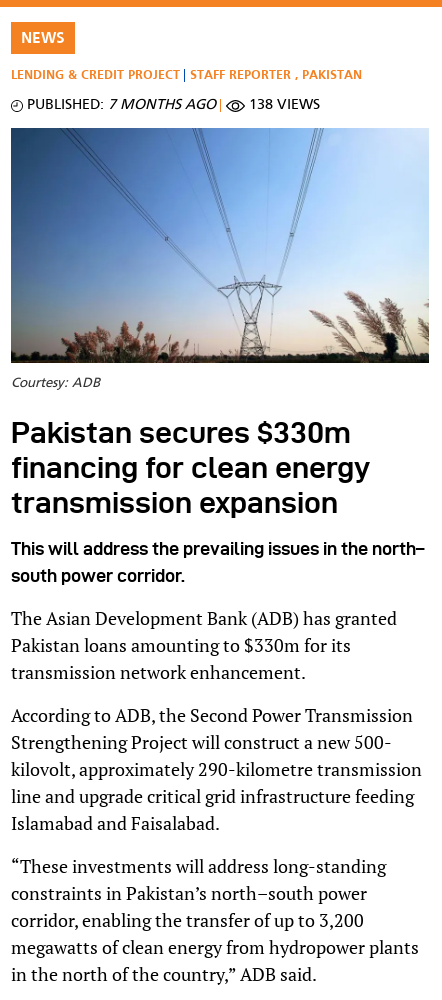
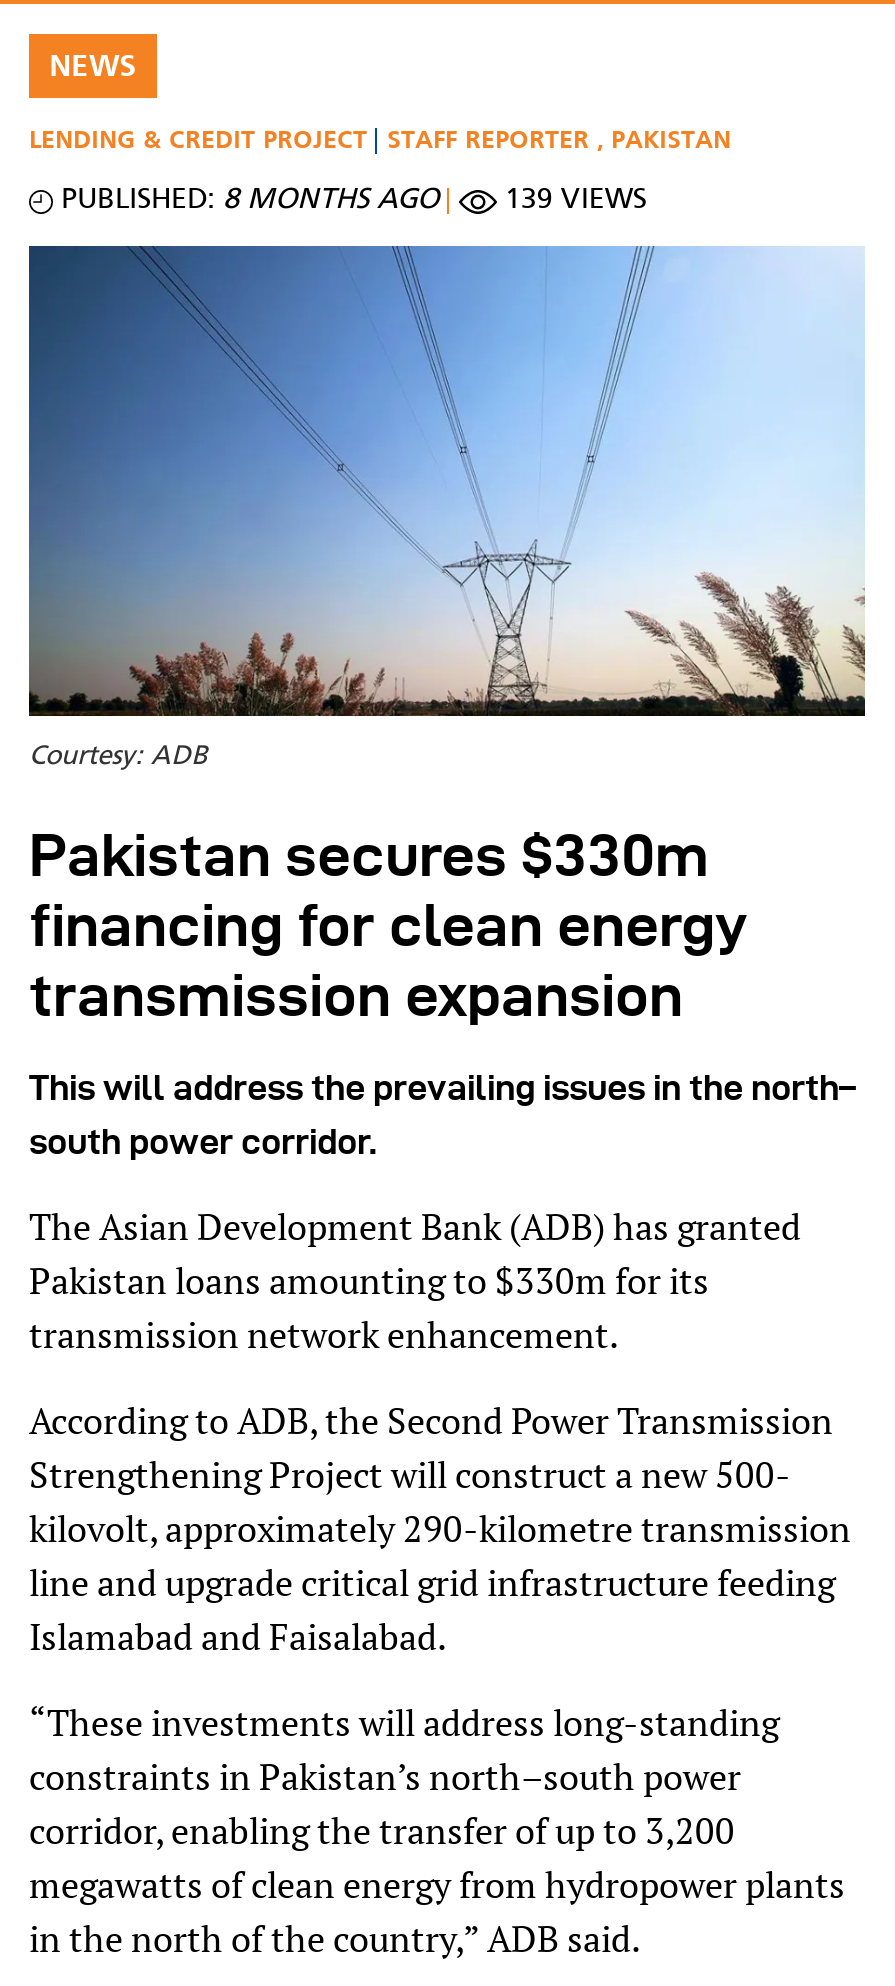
[23,98,216,112] PUBLISHED: 7 MONTHS AGO -> [53,186,439,214] PUBLISHED: 8 MONTHS AGO
[245,98,320,112] 138 VIEWS -> [497,186,647,214] 139 VIEWS

